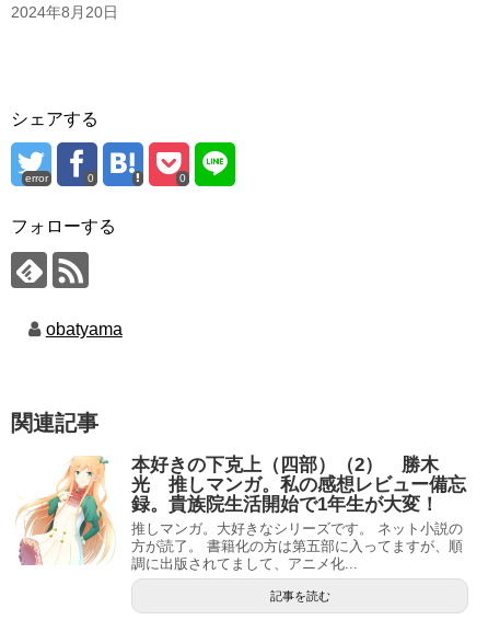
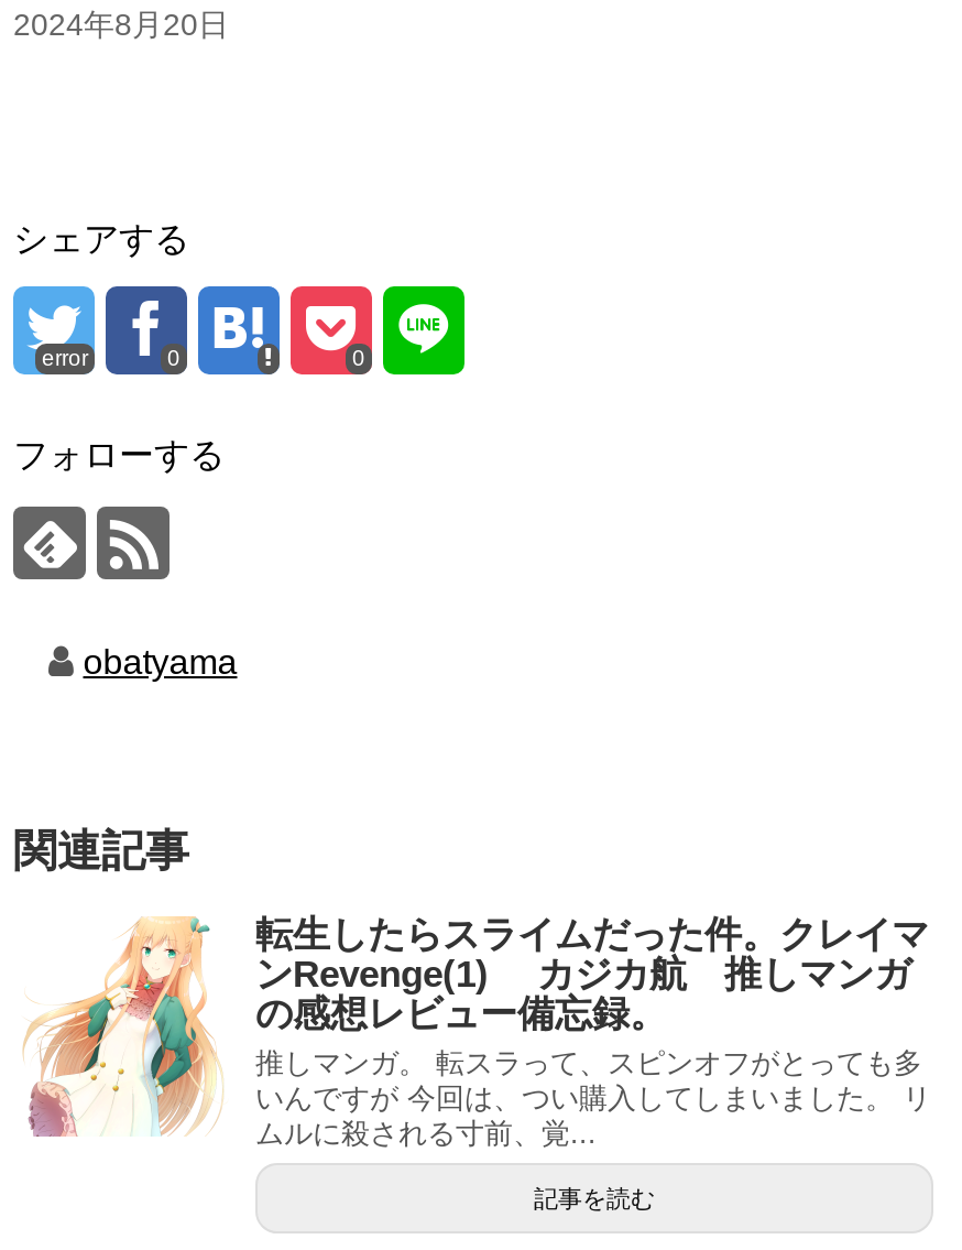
[131,455,466,572] 本好きの下克上（四部）（2） 勝木 | 光 推しマンガ。私の感想レビュー備忘 | 録。貴族院生活開始で1年生が大変！ | 推しマンガ。大好きなシリーズです。 ネット小説の | 方が読了。 書籍化の方は第五部に入ってますが、順 | 調に出版されてまして、アニメ化... -> [255,914,931,1150] 転生したらスライムだった件。クレイマ | ンRevenge(1) カジカ航 推しマンガ | の感想レビュー備忘録。 | 推しマンガ。 転スラって、スピンオフがとっても多 | いんですが 今回は、つい購入してしまいました。 リ | ムルに殺される寸前、覚...

